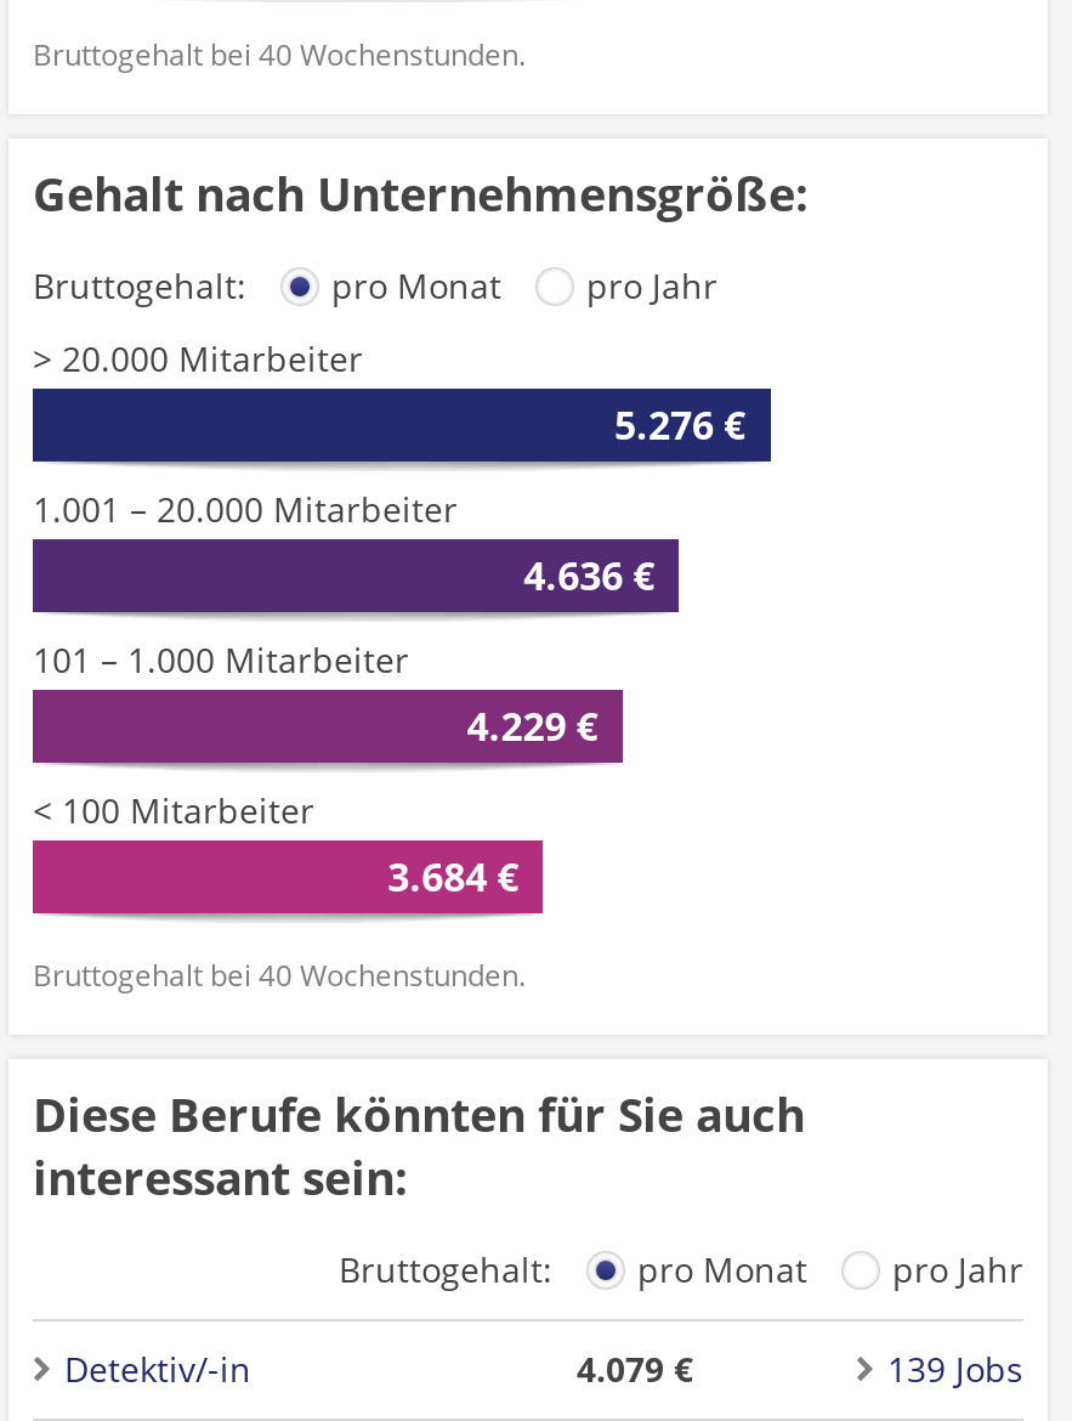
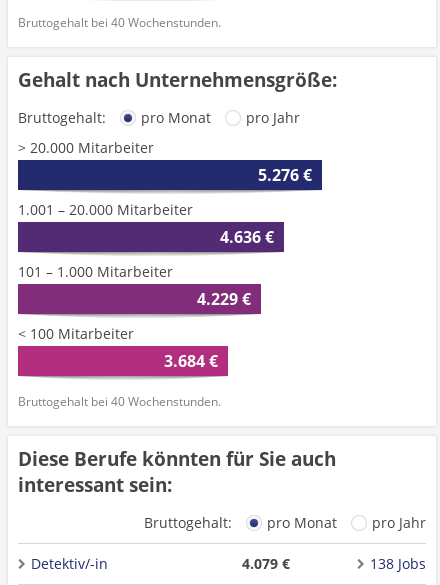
[887,1346,1023,1392] 139 Jobs -> [370,554,426,573] 138 Jobs

